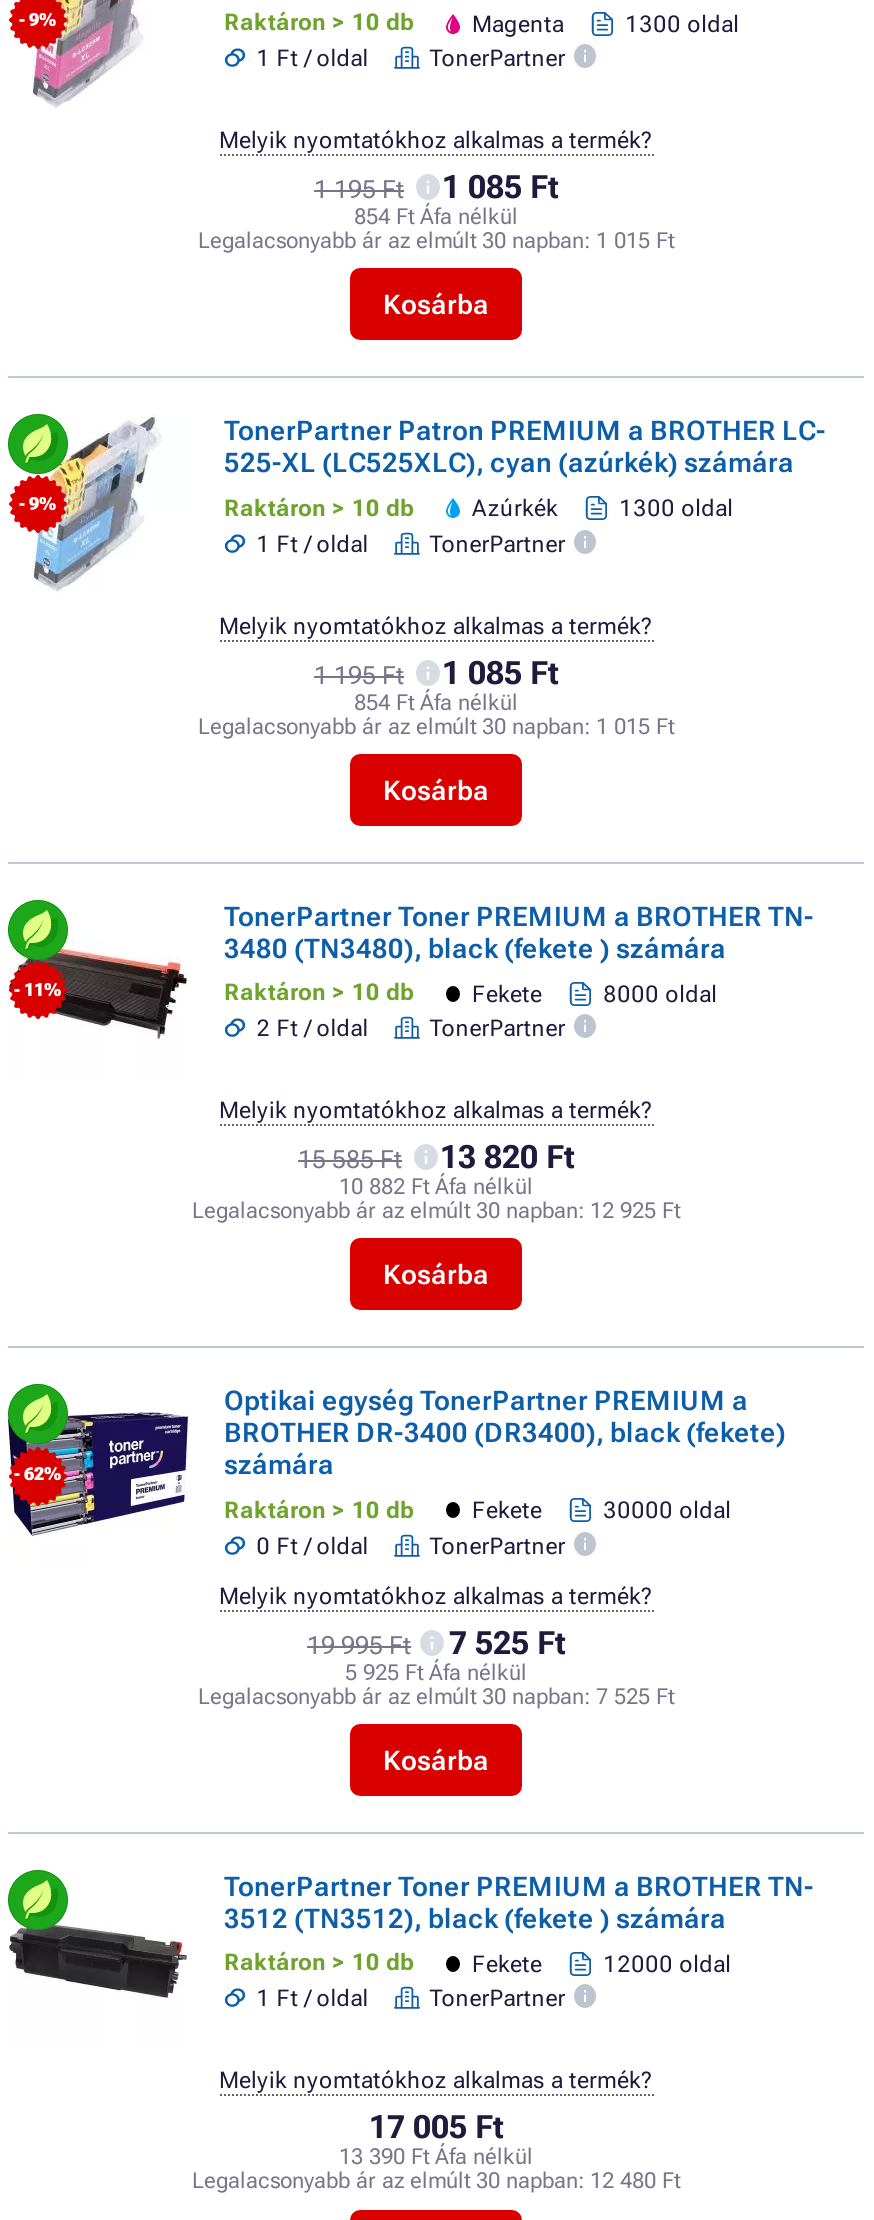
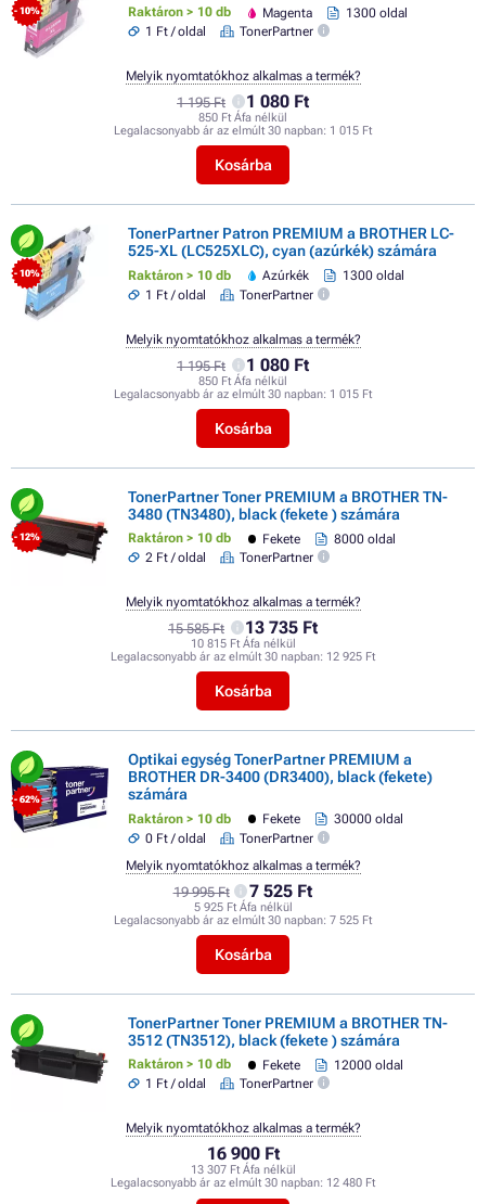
[19,10,57,30] - 9% -> [14,5,40,16] - 10%
[442,168,558,206] 1 085 Ft -> [246,91,309,112] 1 080 Ft
[354,204,518,230] 854 Ft Áfa nélkül -> [198,111,287,125] 850 Ft Áfa nélkül
[19,495,57,515] - 9% -> [14,268,40,279] - 10%
[442,653,558,691] 1 085 Ft -> [246,354,309,375] 1 080 Ft
[354,689,518,715] 854 Ft Áfa nélkül -> [198,374,287,388] 850 Ft Áfa nélkül
[14,980,62,1000] - 11% -> [14,531,40,542] - 12%
[440,1139,574,1177] 13 820 Ft -> [245,618,318,638] 13 735 Ft
[339,1175,533,1201] 10 882 Ft Áfa nélkül -> [190,637,295,651] 10 815 Ft Áfa nélkül
[369,2109,503,2147] 17 005 Ft -> [207,1144,279,1164] 16 900 Ft
[339,2145,533,2171] 13 390 Ft Áfa nélkül -> [190,1163,295,1177] 13 307 Ft Áfa nélkül

